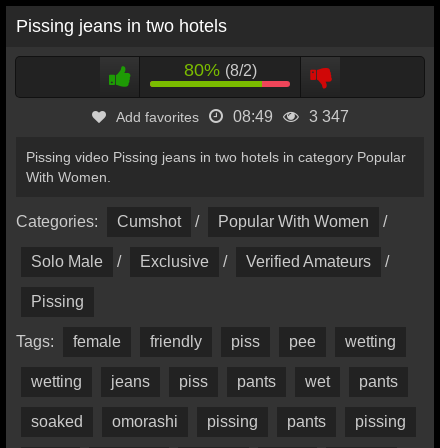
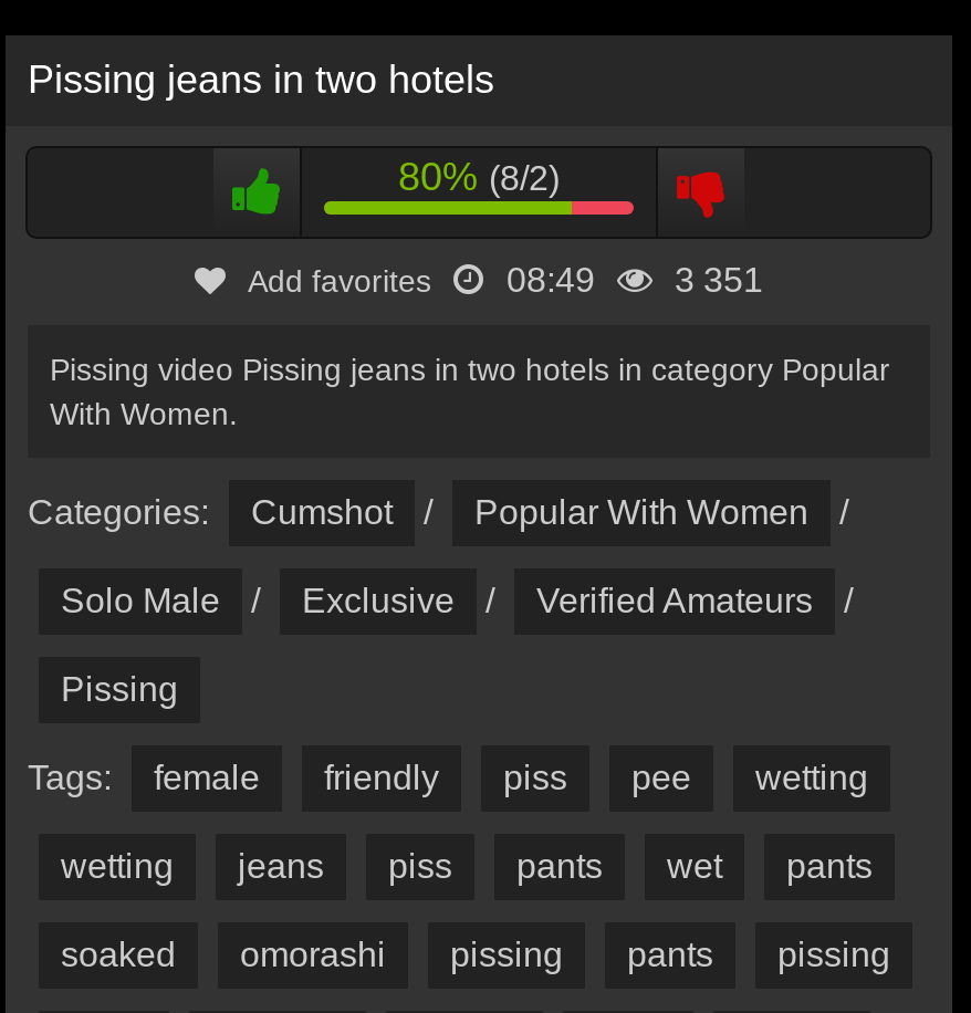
[308,108,348,125] 3 347 -> [675,261,763,299] 3 351

